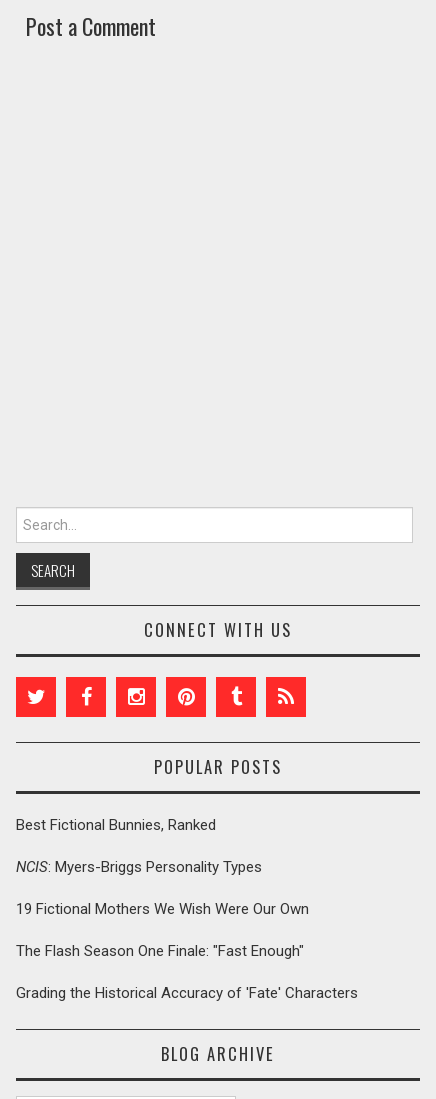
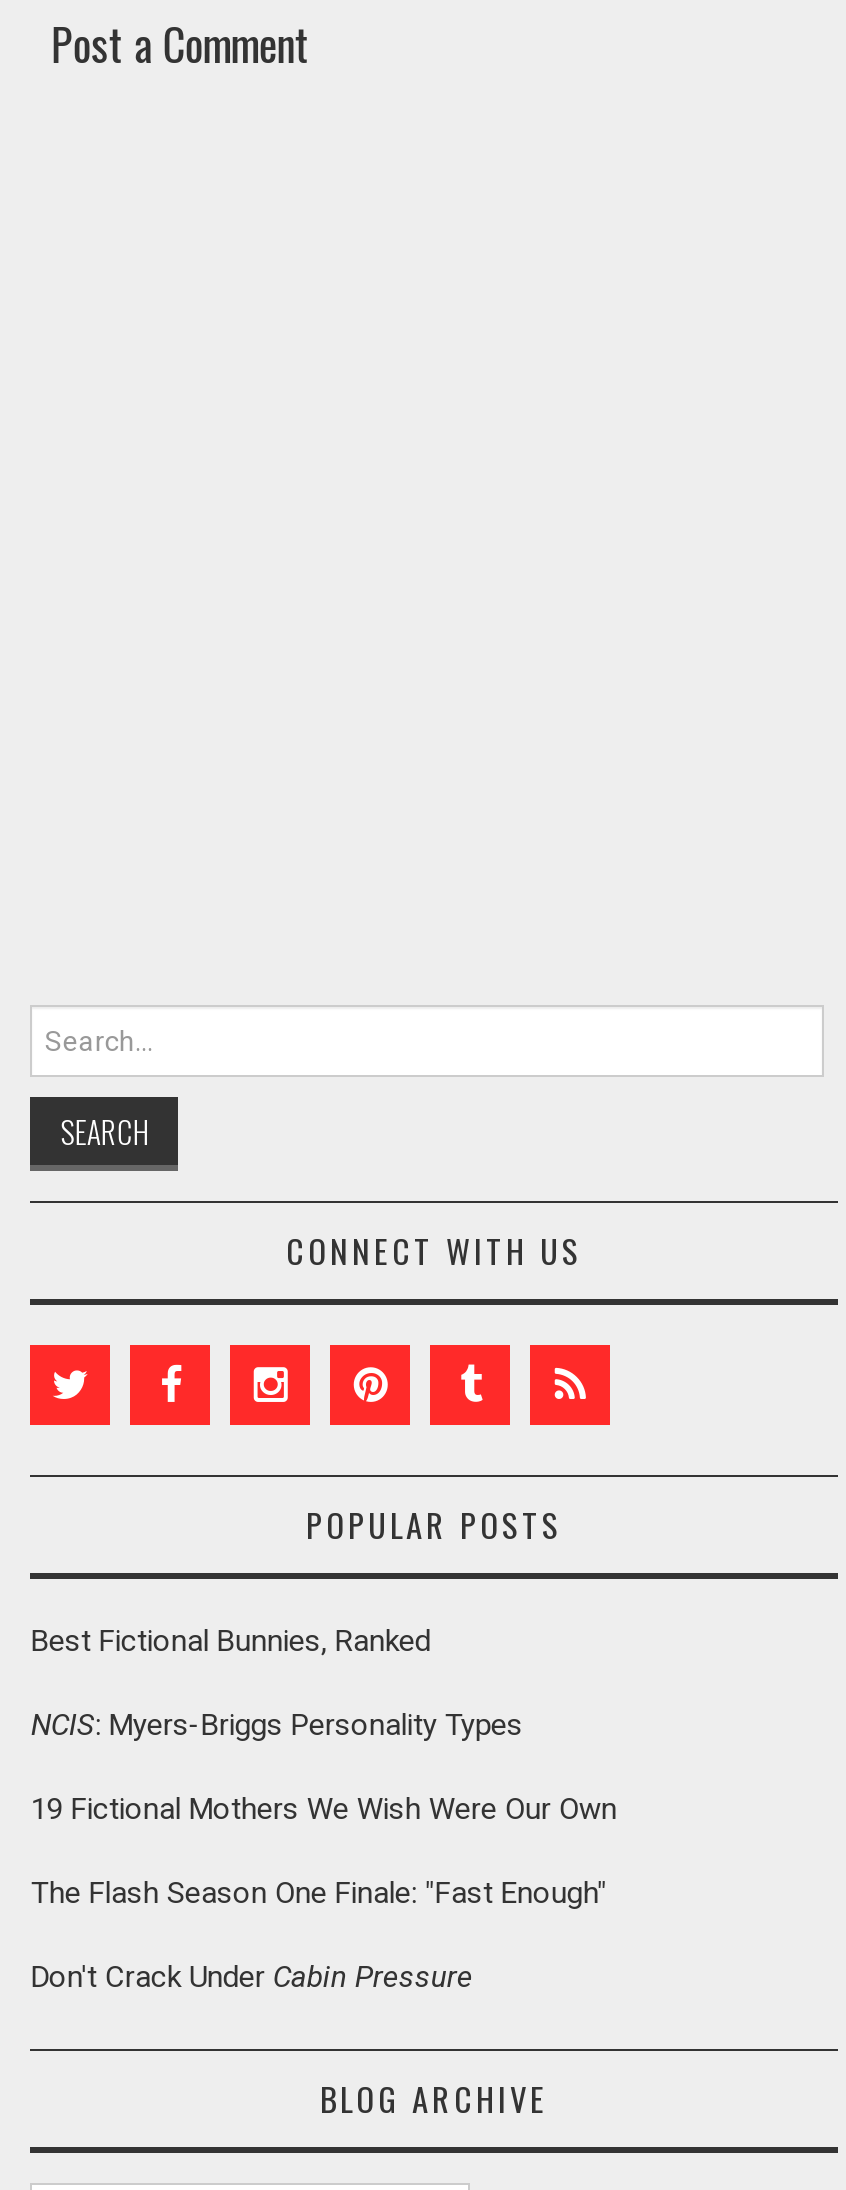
[16,984,358,1002] Grading the Historical Accuracy of 'Fate' Characters -> [31,1959,473,1995] Don't Crack Under Cabin Pressure

